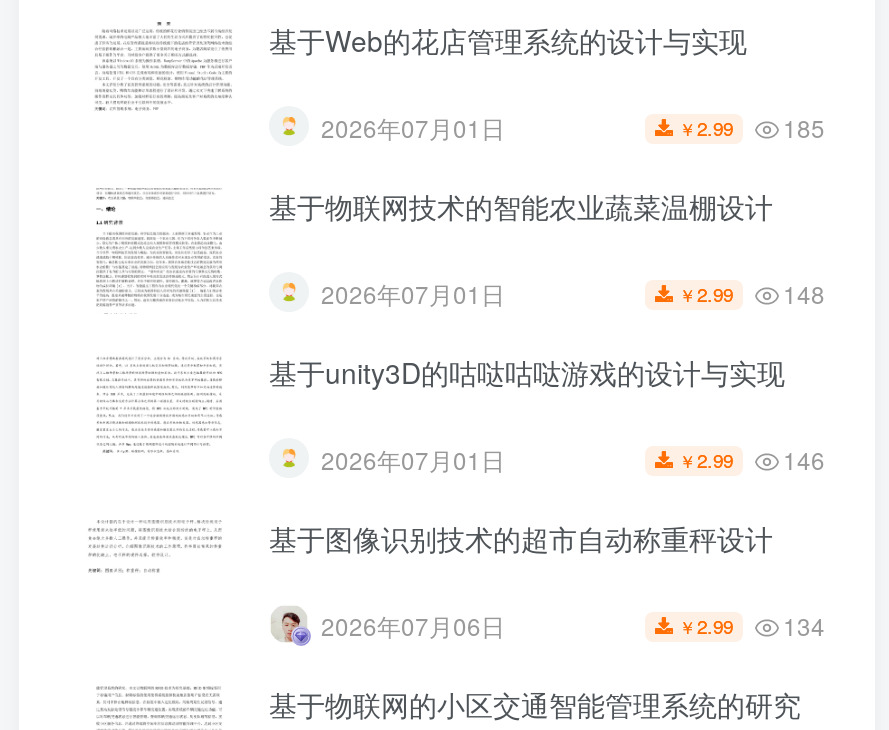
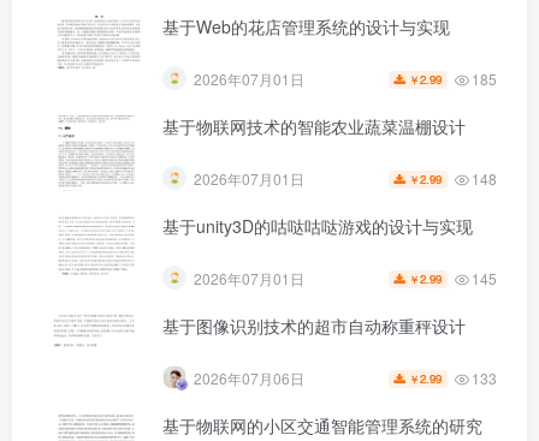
[679,442,825,476] ￥2.99 146 -> [409,268,497,289] ￥2.99 145
[679,608,825,642] ￥2.99 134 -> [409,368,497,388] ￥2.99 133

